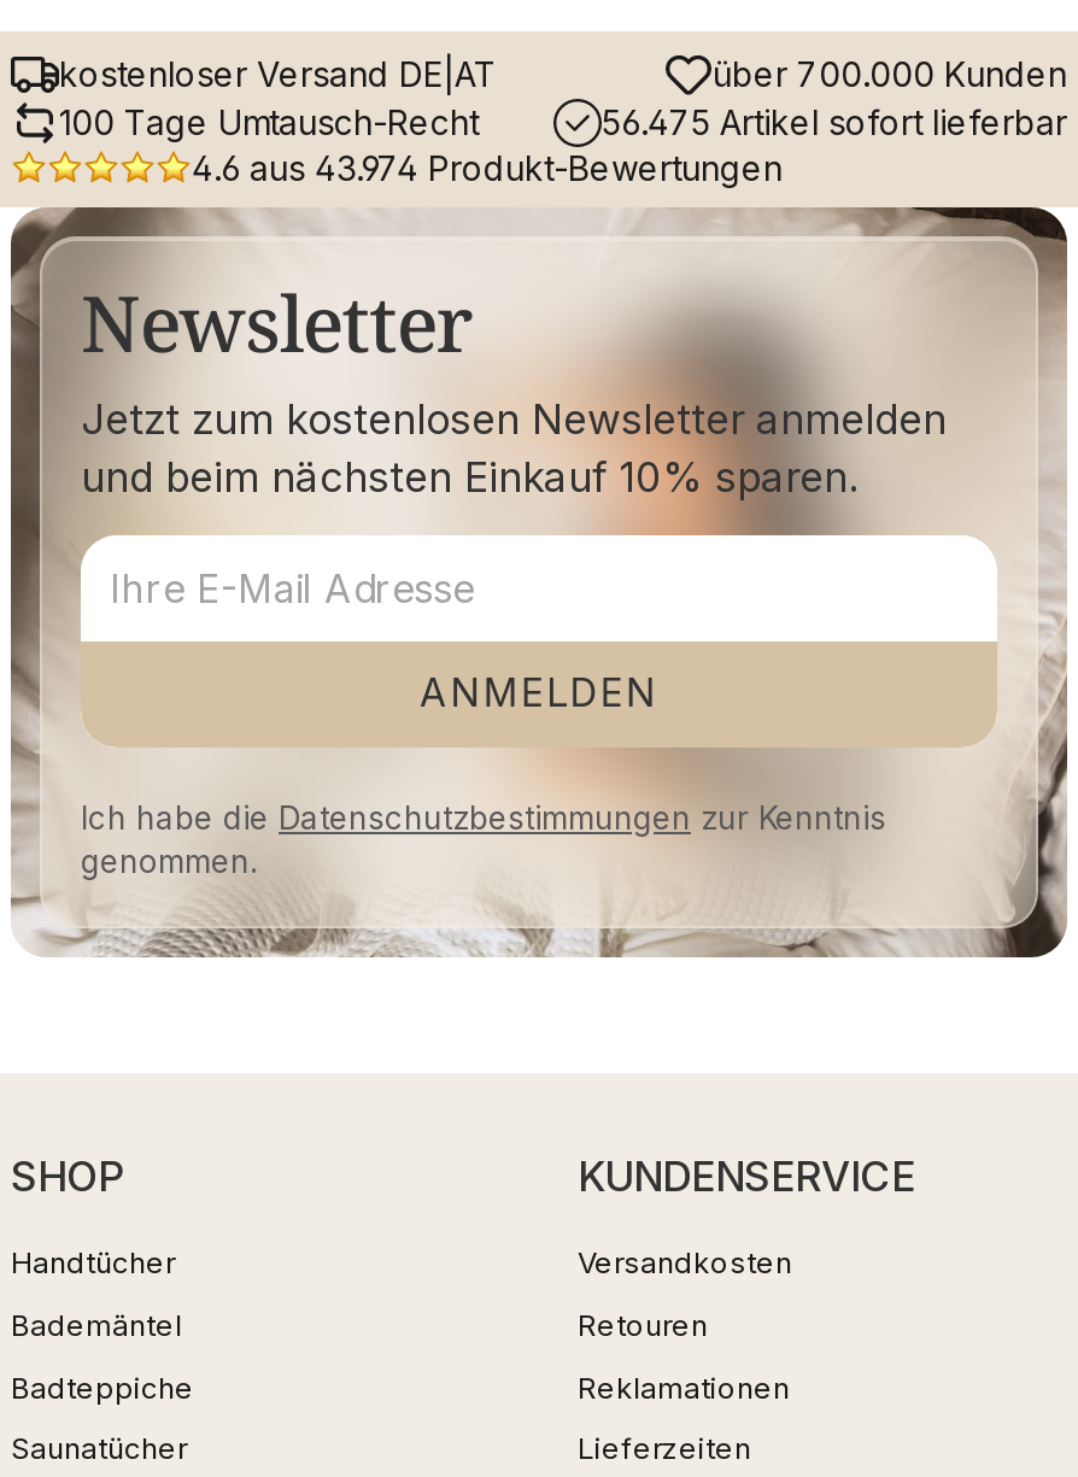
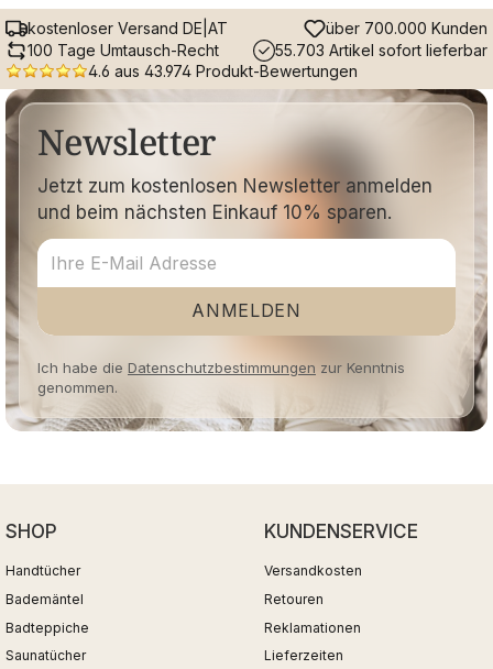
[602,101,1067,142] 56.475 Artikel sofort lieferbar -> [275,41,487,59] 55.703 Artikel sofort lieferbar

